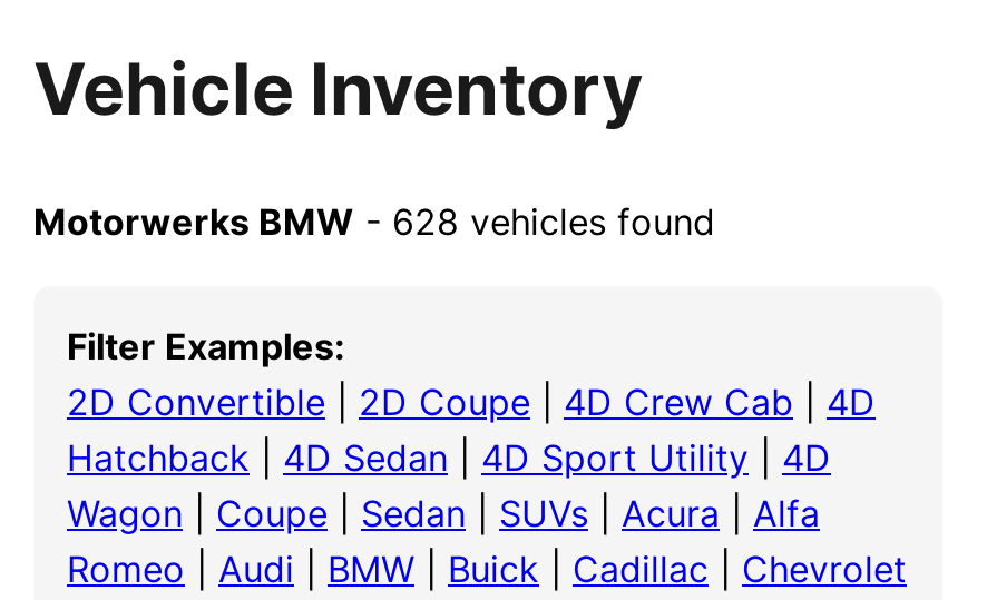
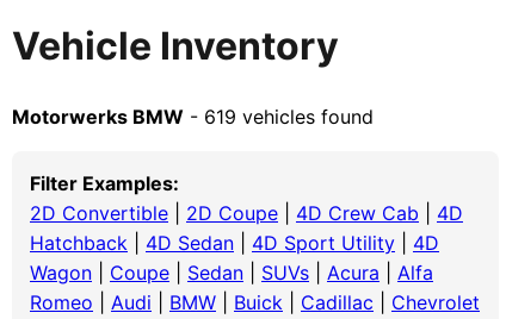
[33,199,715,244] Motorwerks BMW - 628 vehicles found -> [12,105,374,128] Motorwerks BMW - 619 vehicles found

